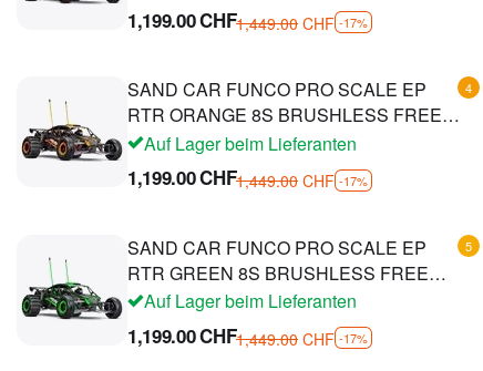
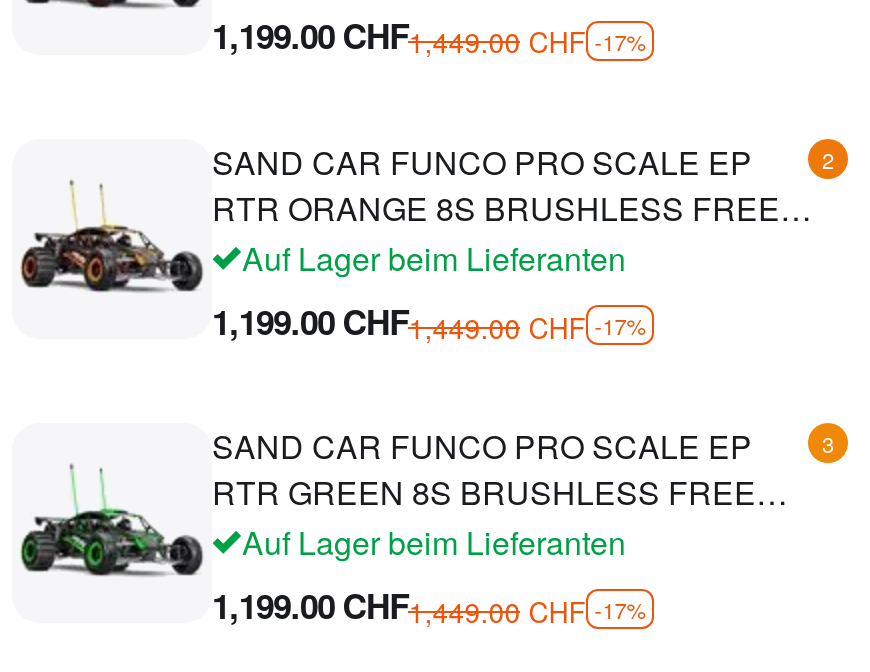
[465,79,472,97] 4 -> [822,143,834,175] 2
[465,237,472,254] 5 -> [822,428,834,460] 3

